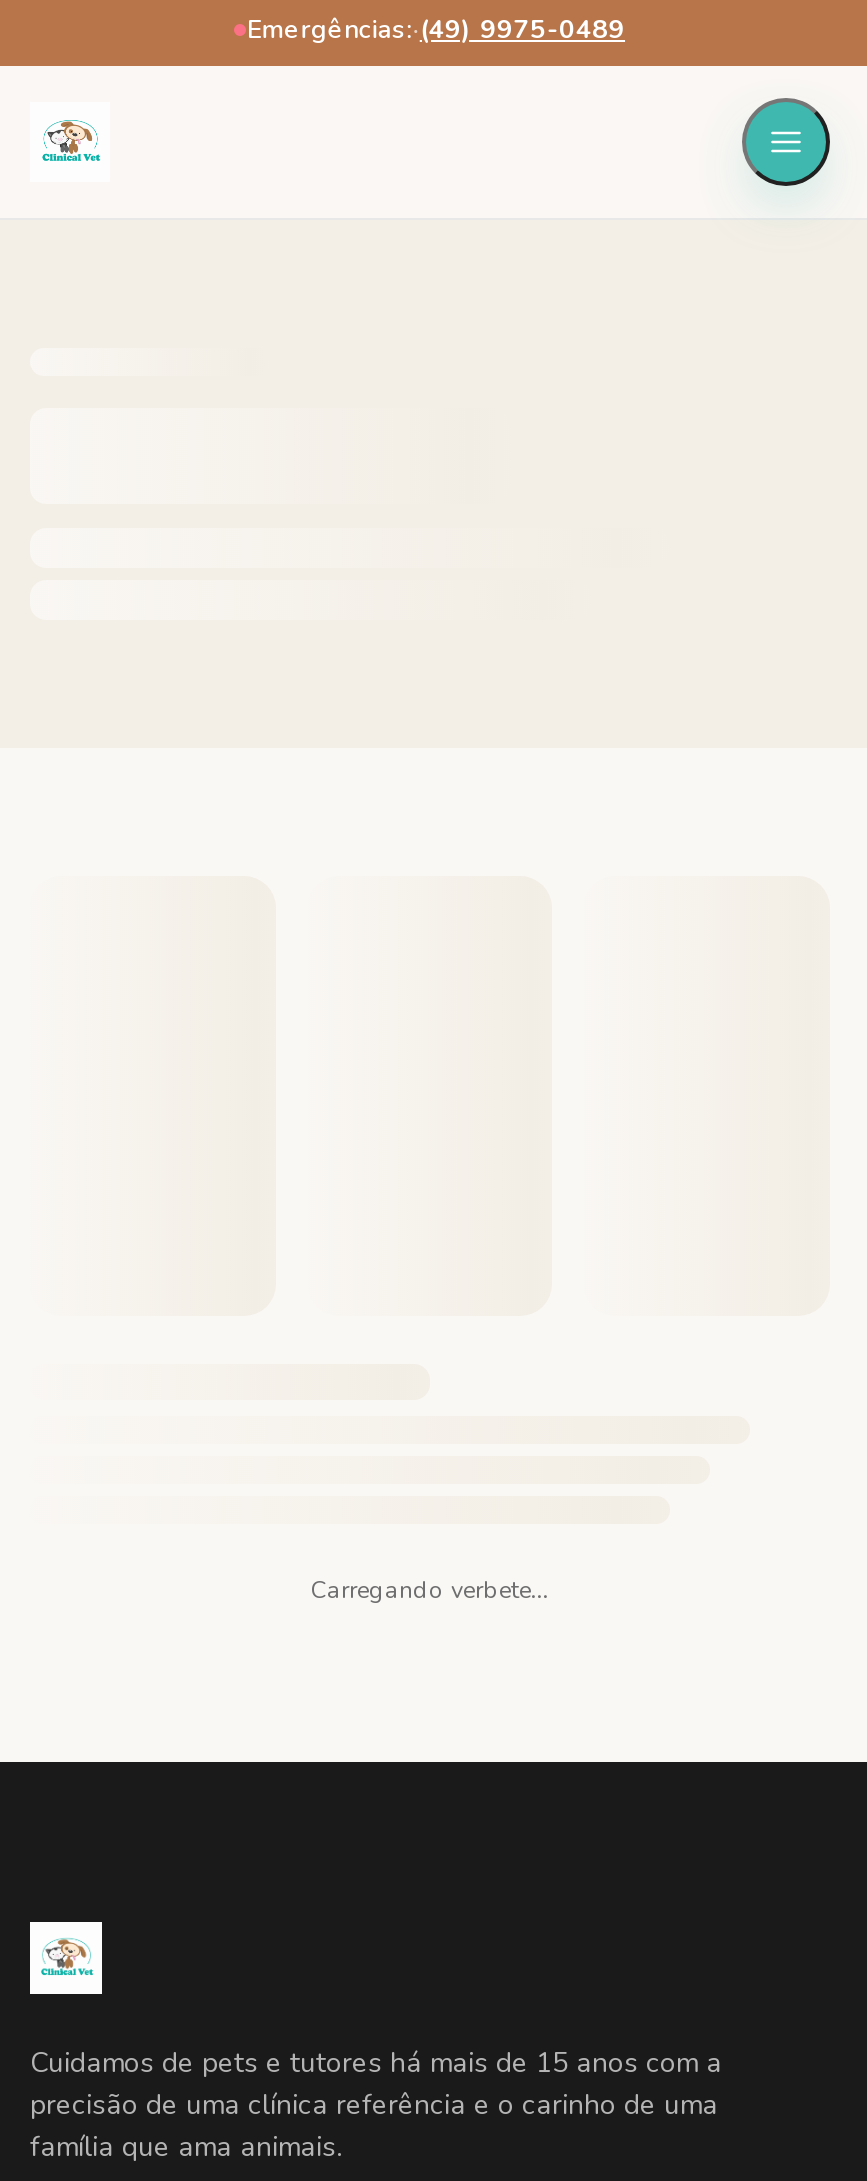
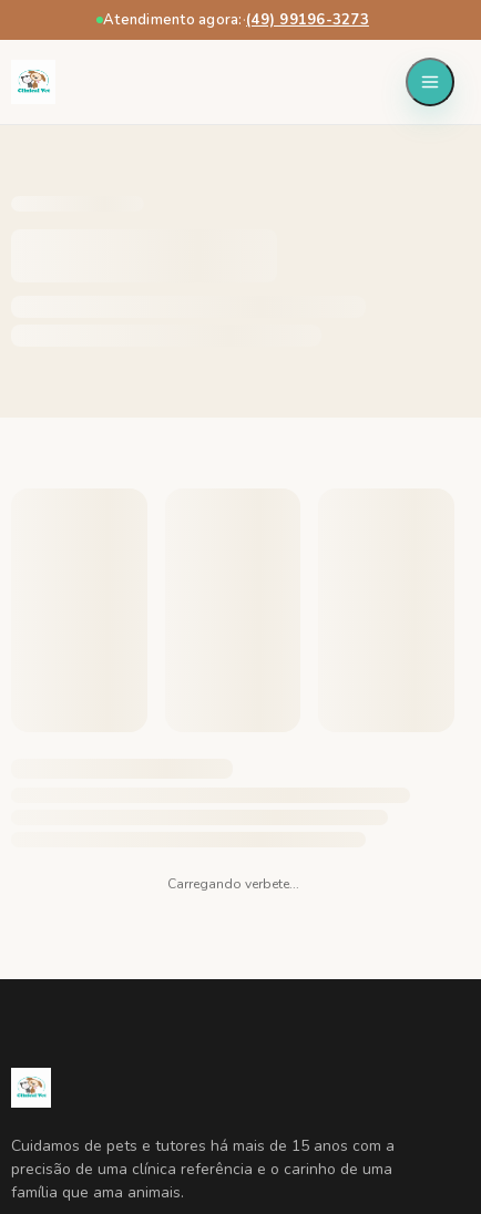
[247,12,625,48] Emergências:·(49) 9975-0489 -> [103,10,369,30] Atendimento agora:·(49) 99196-3273

